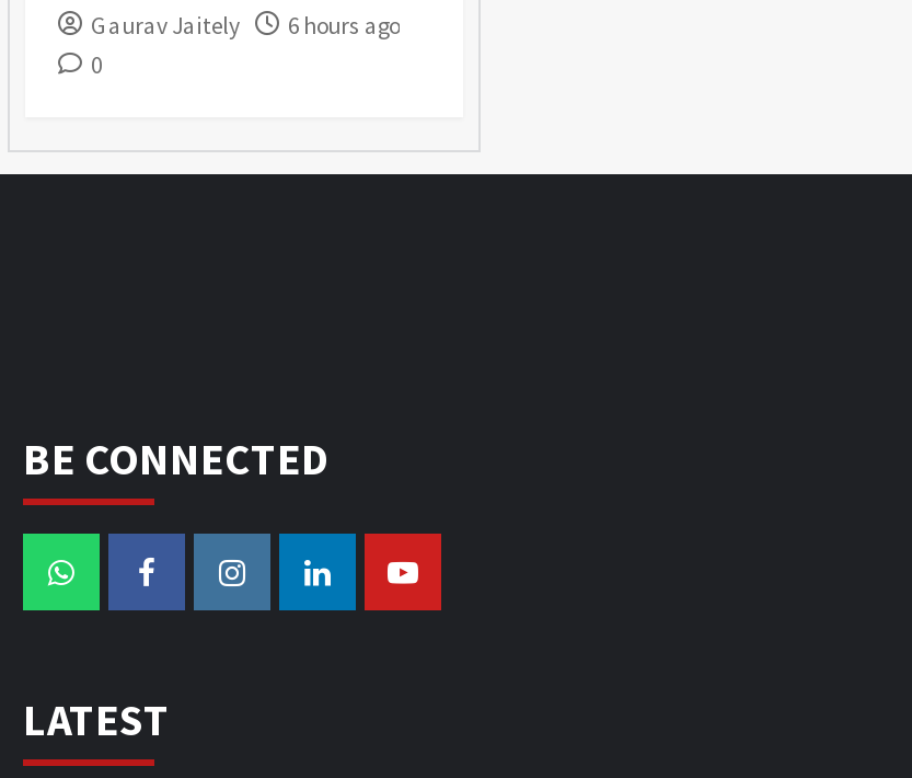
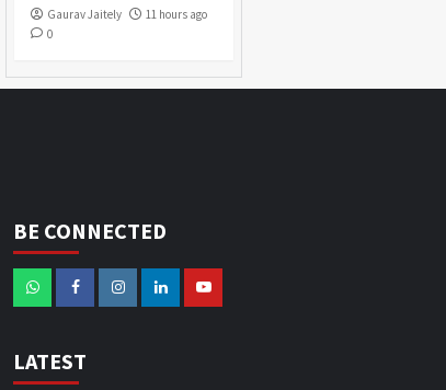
[91,10,400,40] Gaurav Jaitely 6 hours ago -> [47,6,207,22] Gaurav Jaitely 11 hours ago

